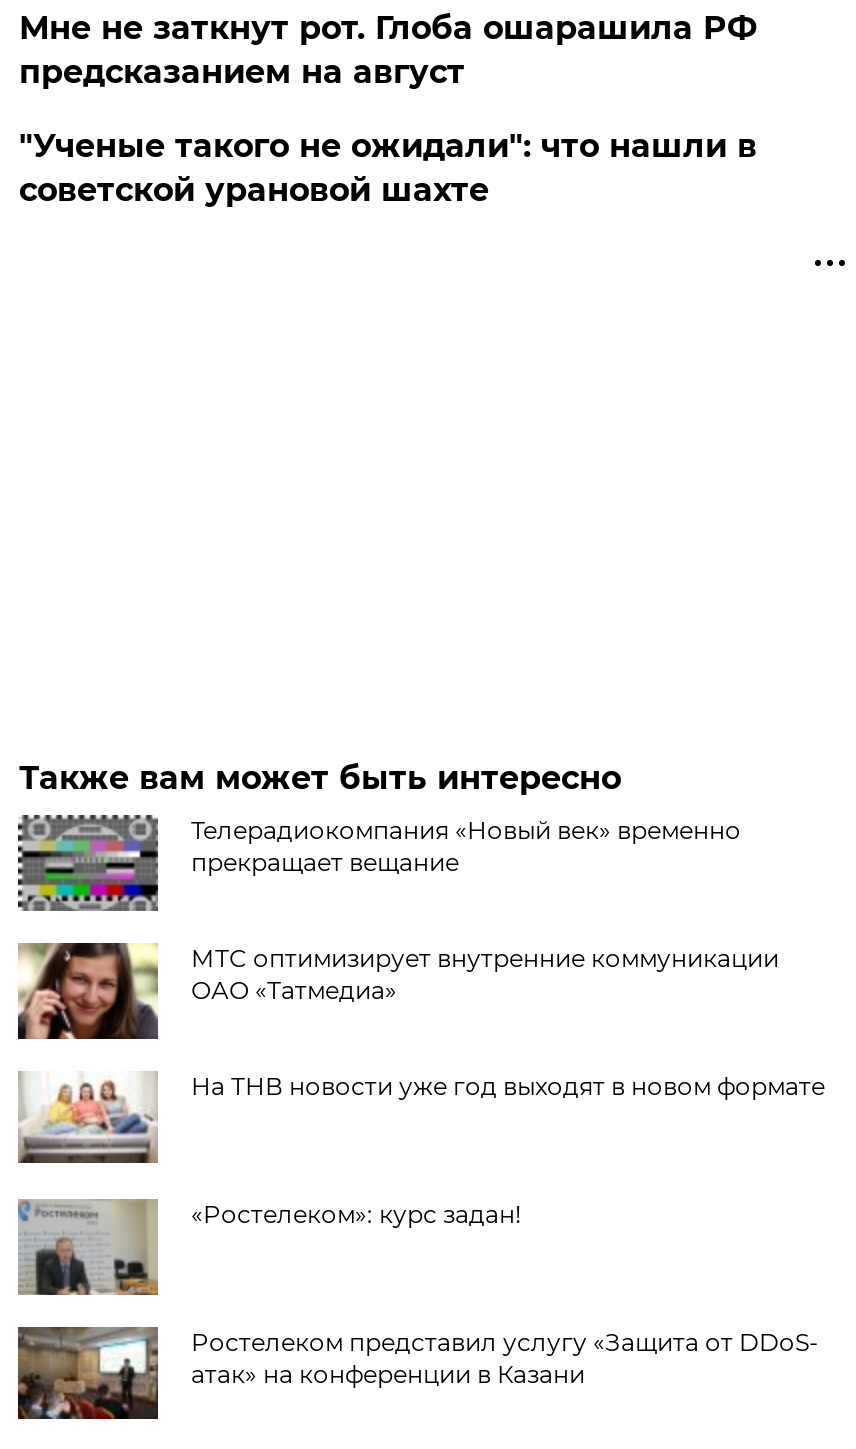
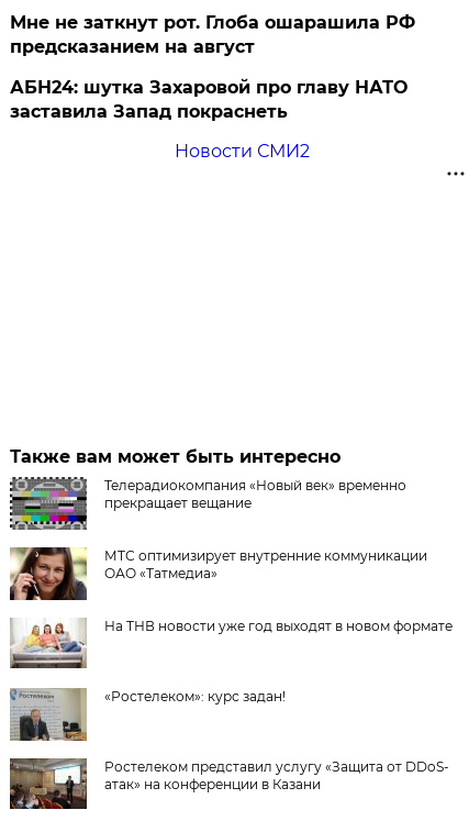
[19,128,757,210] "Ученые такого не ожидали": что нашли в | советской урановой шахте -> [10,77,408,162] АБН24: шутка Захаровой про главу НАТО | заставила Запад покраснеть | Новости СМИ2

